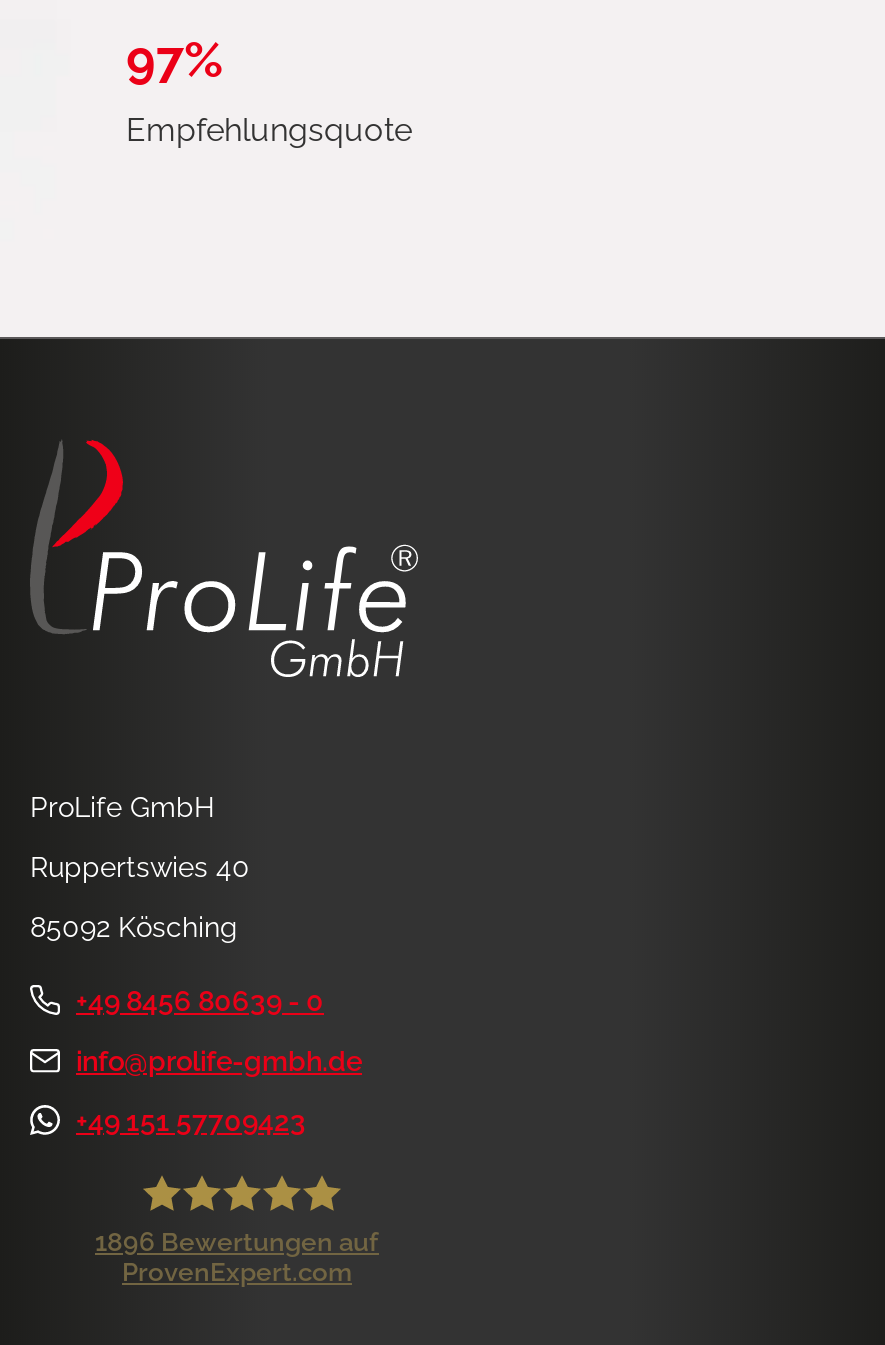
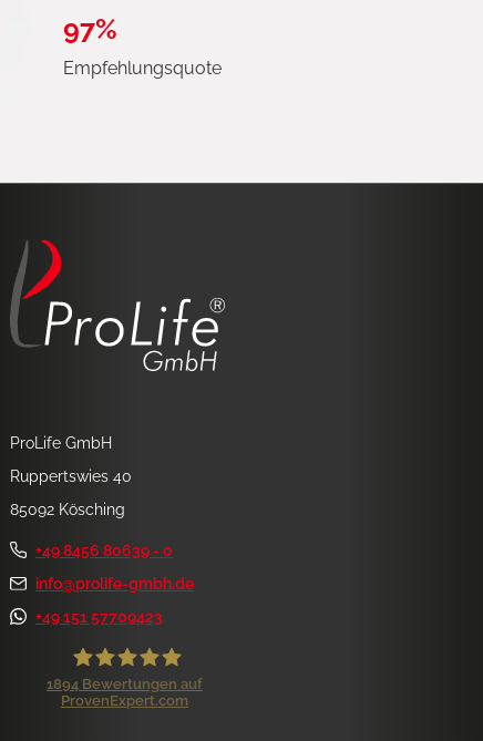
[95,1226,379,1256] 1896 Bewertungen auf -> [47,675,203,692] 1894 Bewertungen auf

